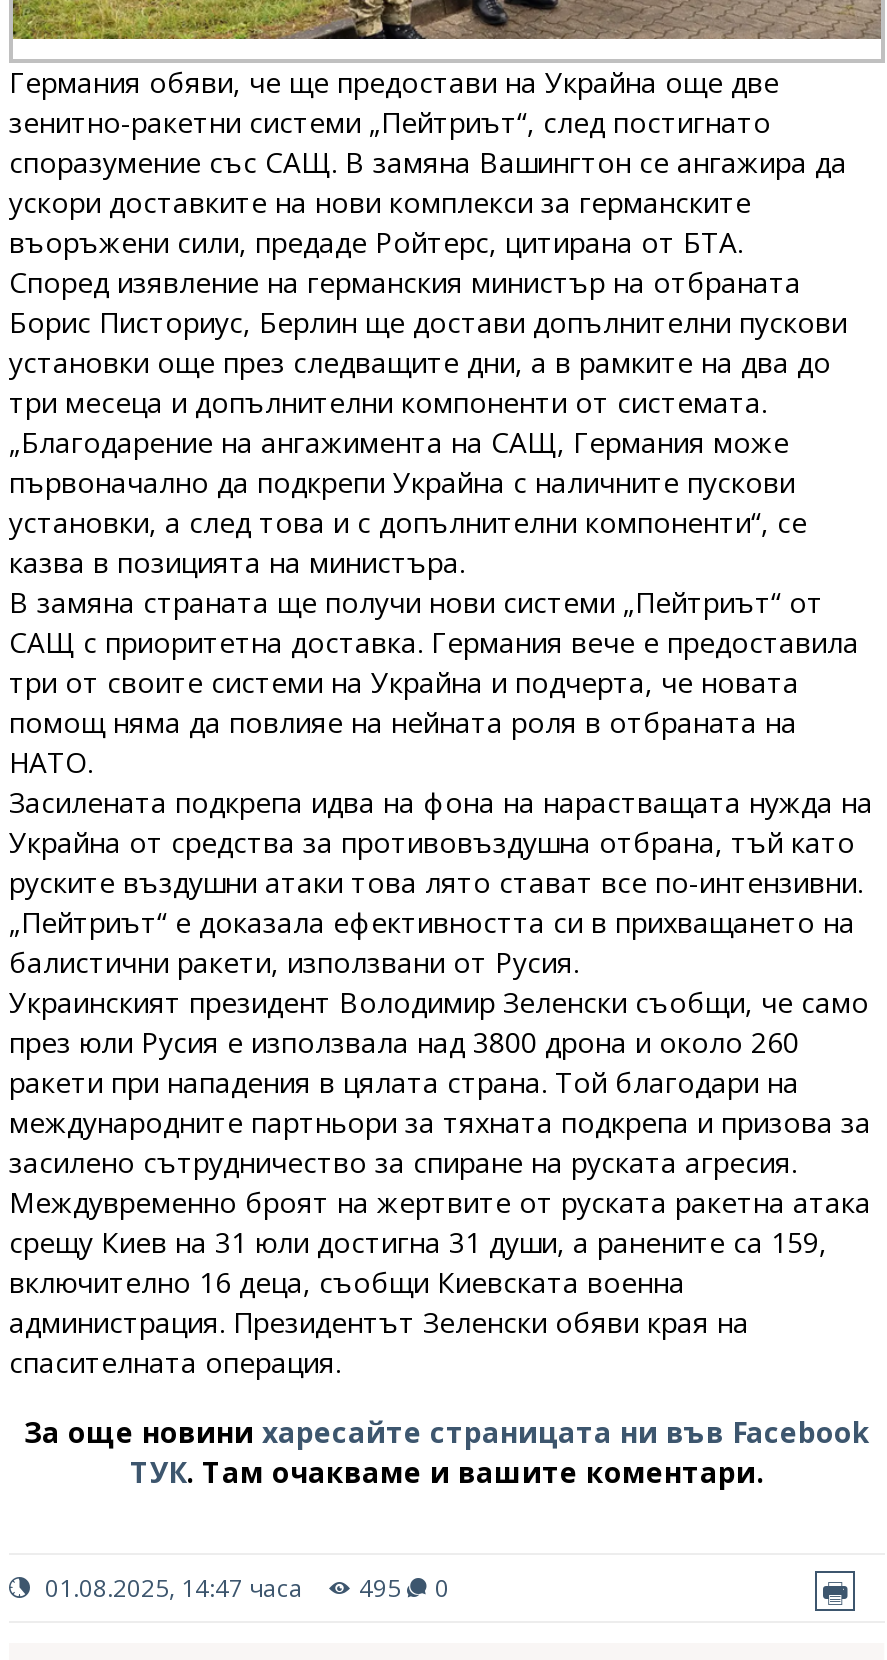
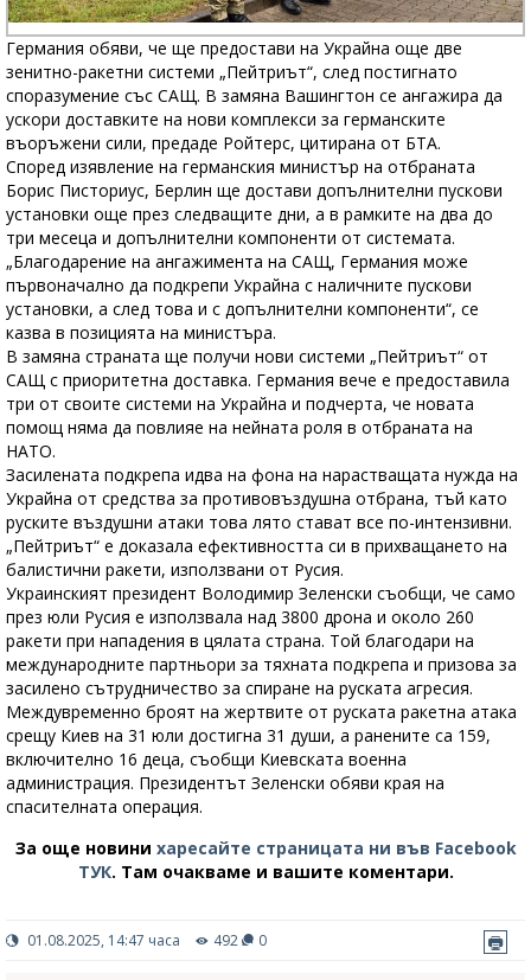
[39,1570,449,1604] 01.08.2025, 14:47 часа 495 0 -> [24,930,267,950] 01.08.2025, 14:47 часа 492 0

